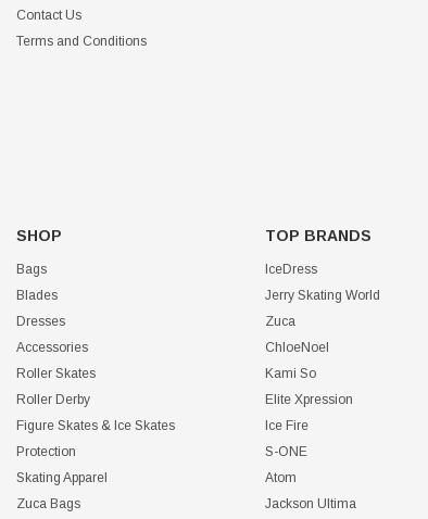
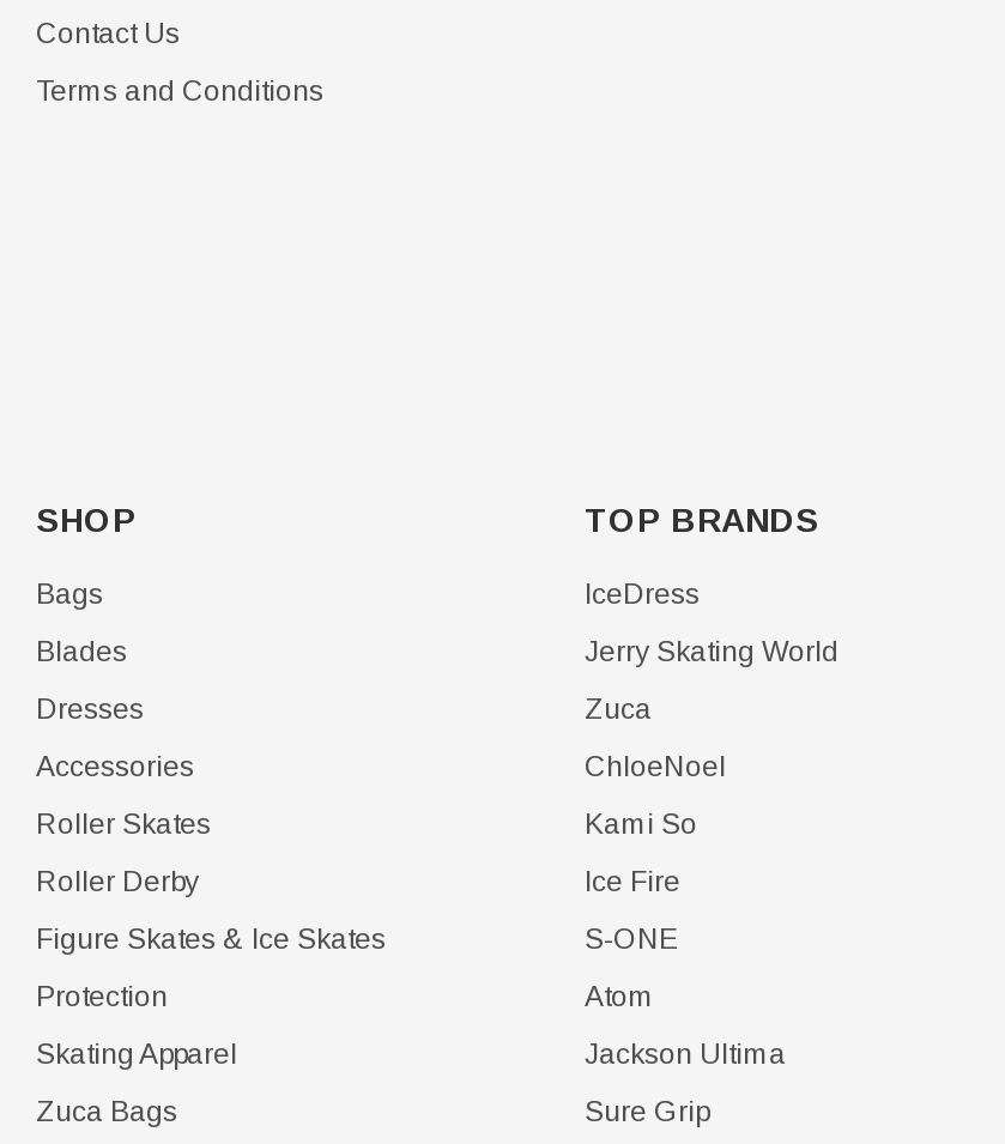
[265,392,353,407] Elite Xpression -> none
moved [265,418,356,512] -> [585,865,786,1071]: Ice Fire | S-ONE | Atom | Jackson Ultima
none -> [585,1095,709,1129] Sure Grip

